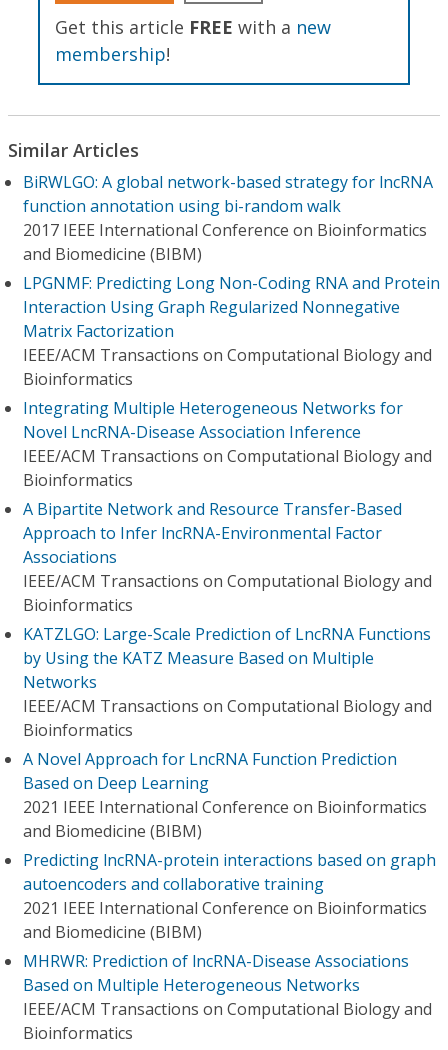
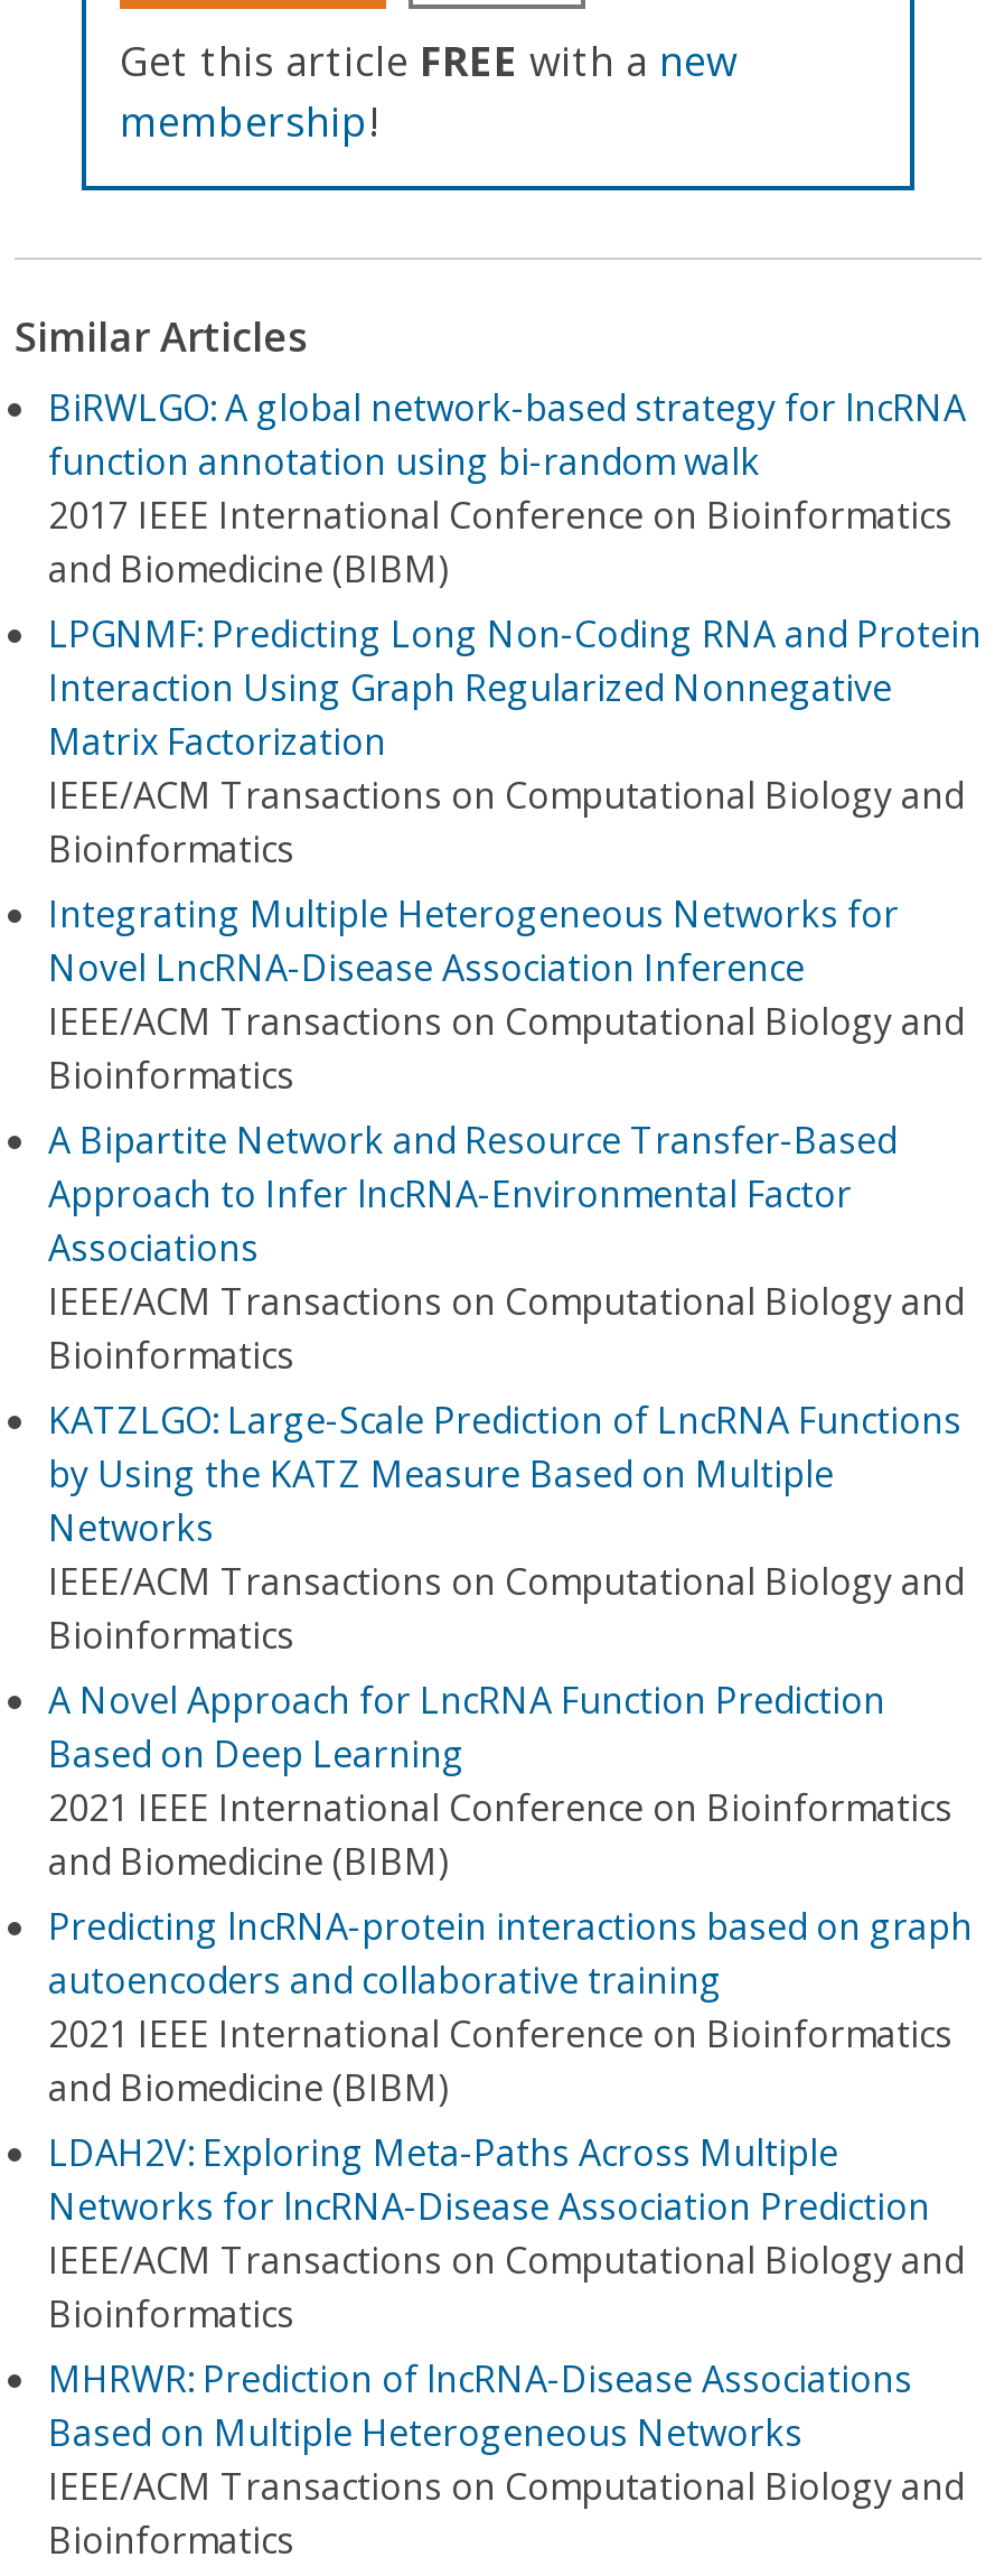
none -> [48,2128,964,2339] LDAH2V: Exploring Meta-Paths Across Multiple | Networks for lncRNA-Disease Association Prediction | IEEE/ACM Transactions on Computational Biology and | Bioinformatics

